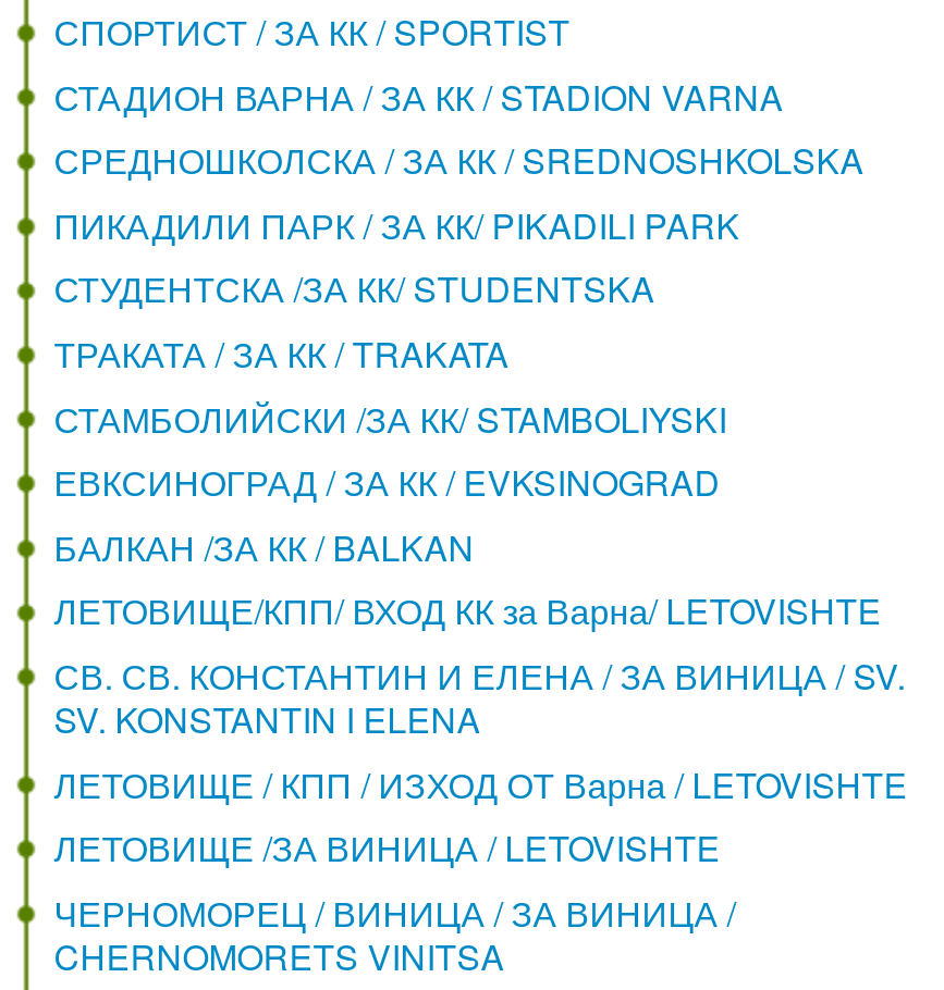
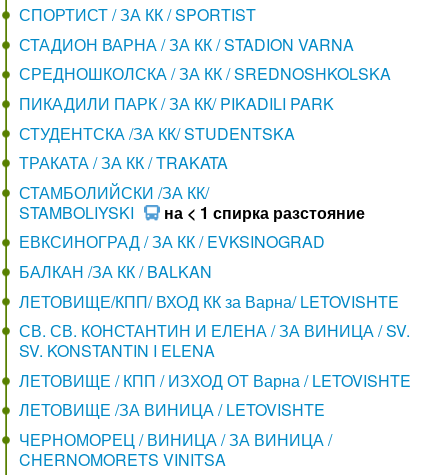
[54,393,727,443] СТАМБОЛИЙСКИ /ЗА КК/ STAMBOLIYSKI -> [19,181,365,224] СТАМБОЛИЙСКИ /ЗА КК/ | STAMBOLIYSKI | на < 1 спирка разстояние

